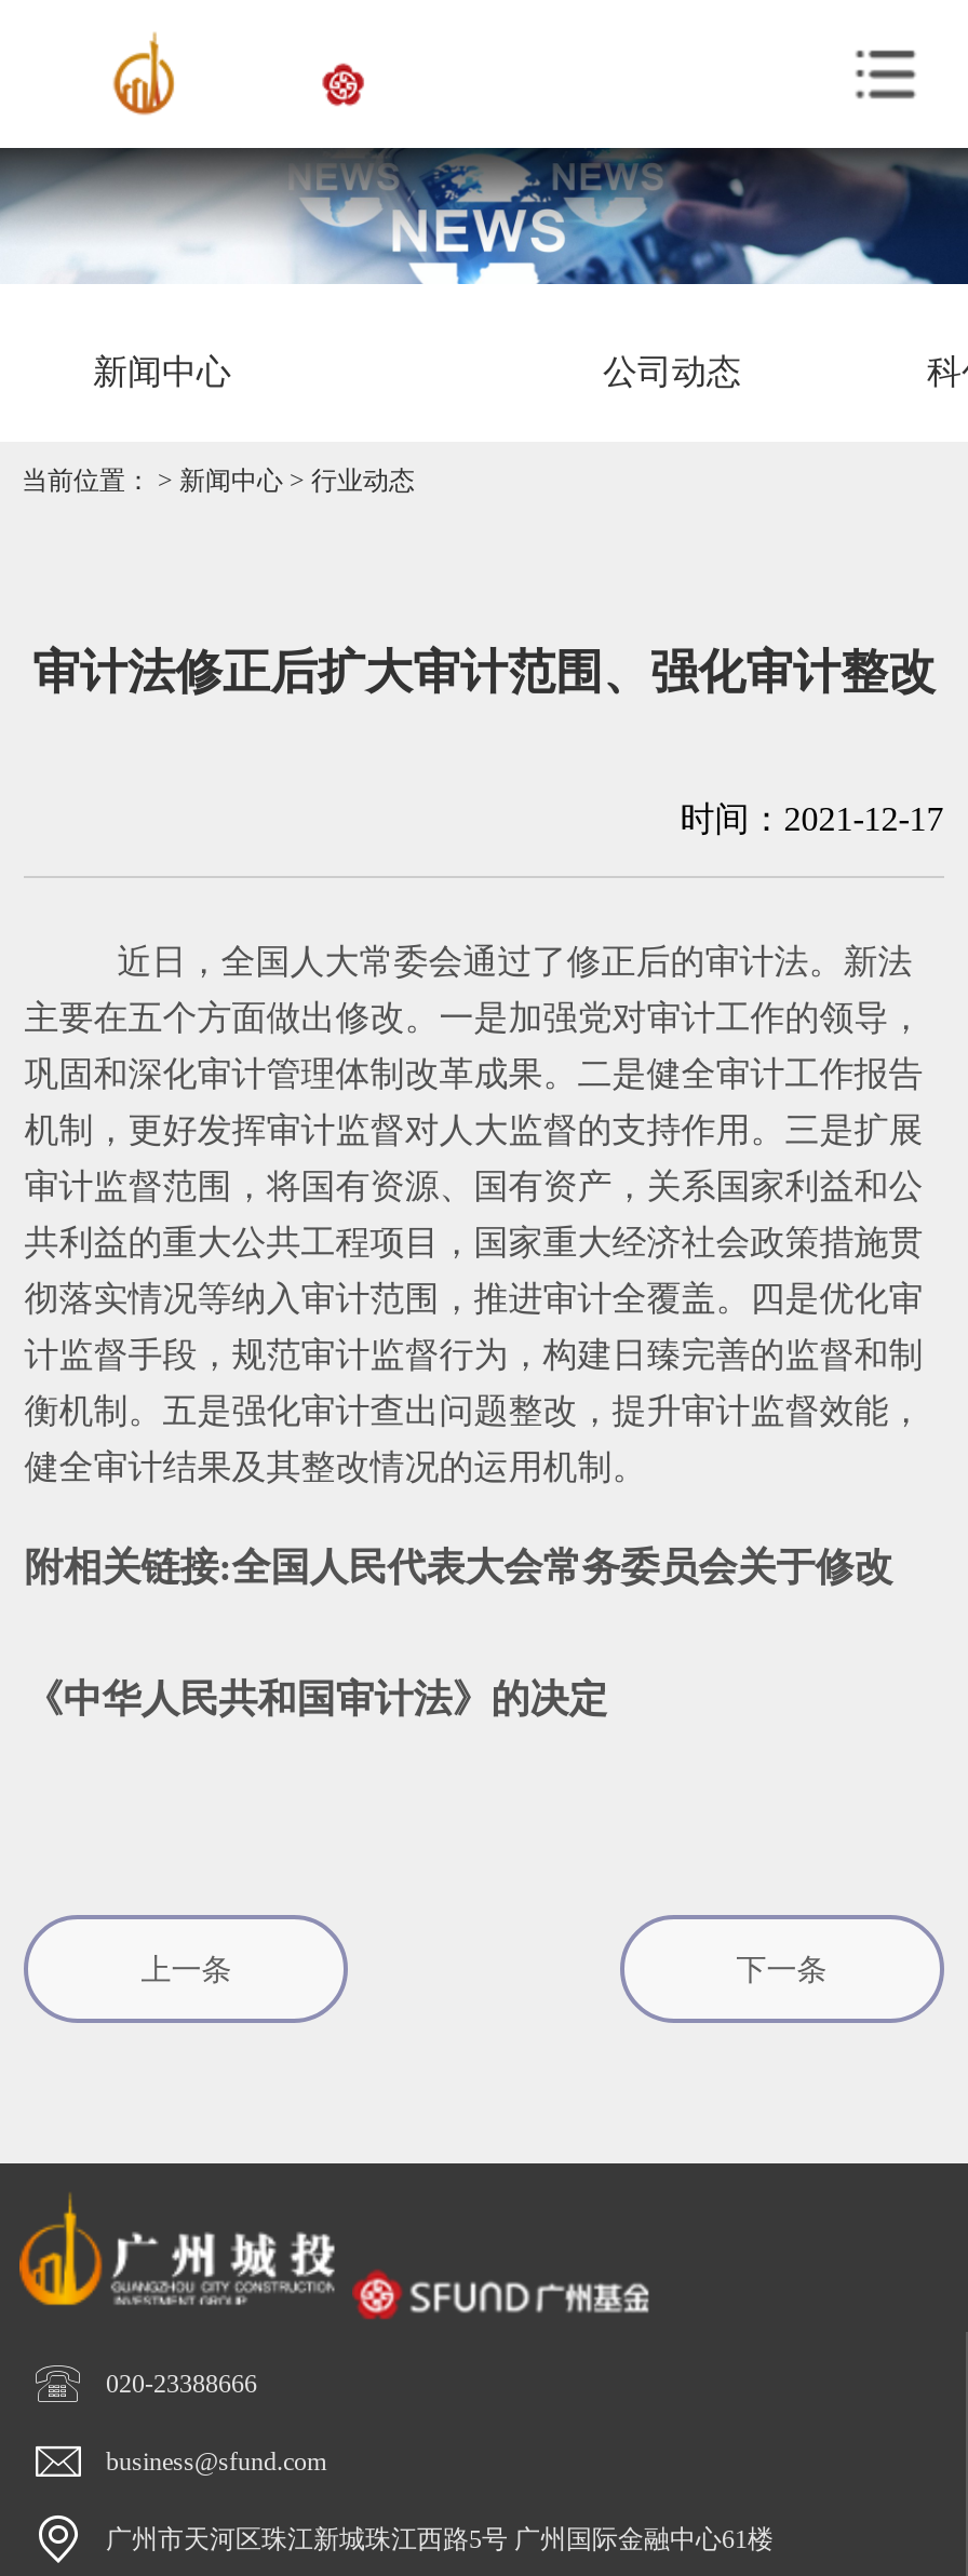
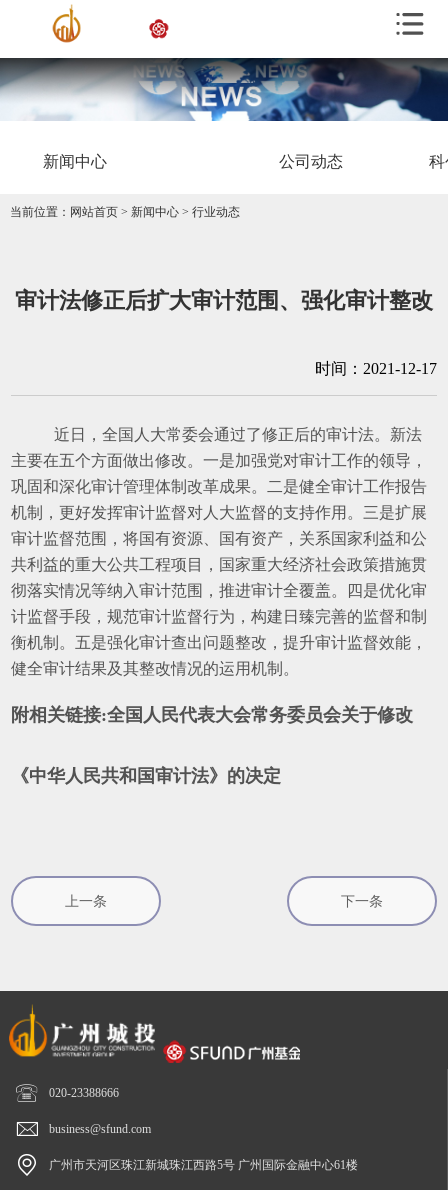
[22,466,415,496] 当前位置：>新闻中心>行业动态 -> [10,205,240,219] 当前位置：网站首页>新闻中心>行业动态

